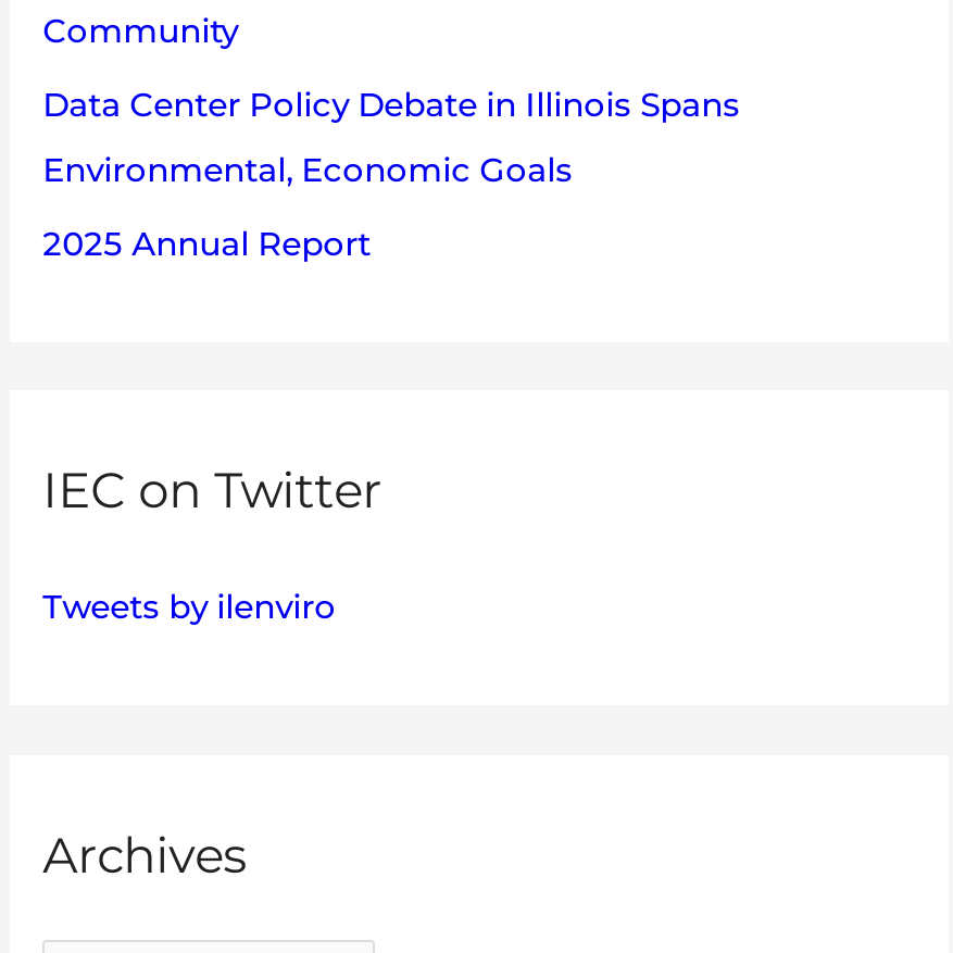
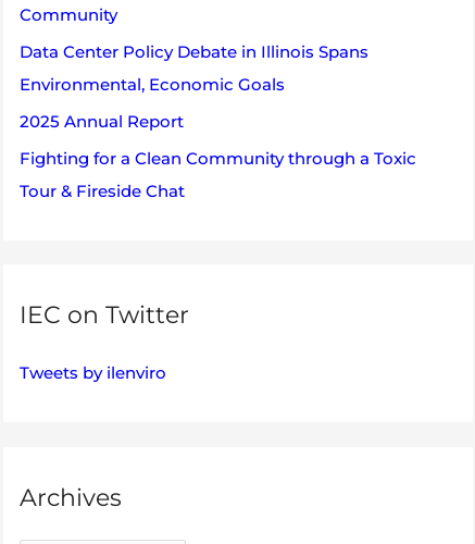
none -> [20,147,416,201] Fighting for a Clean Community through a Toxic | Tour & Fireside Chat

